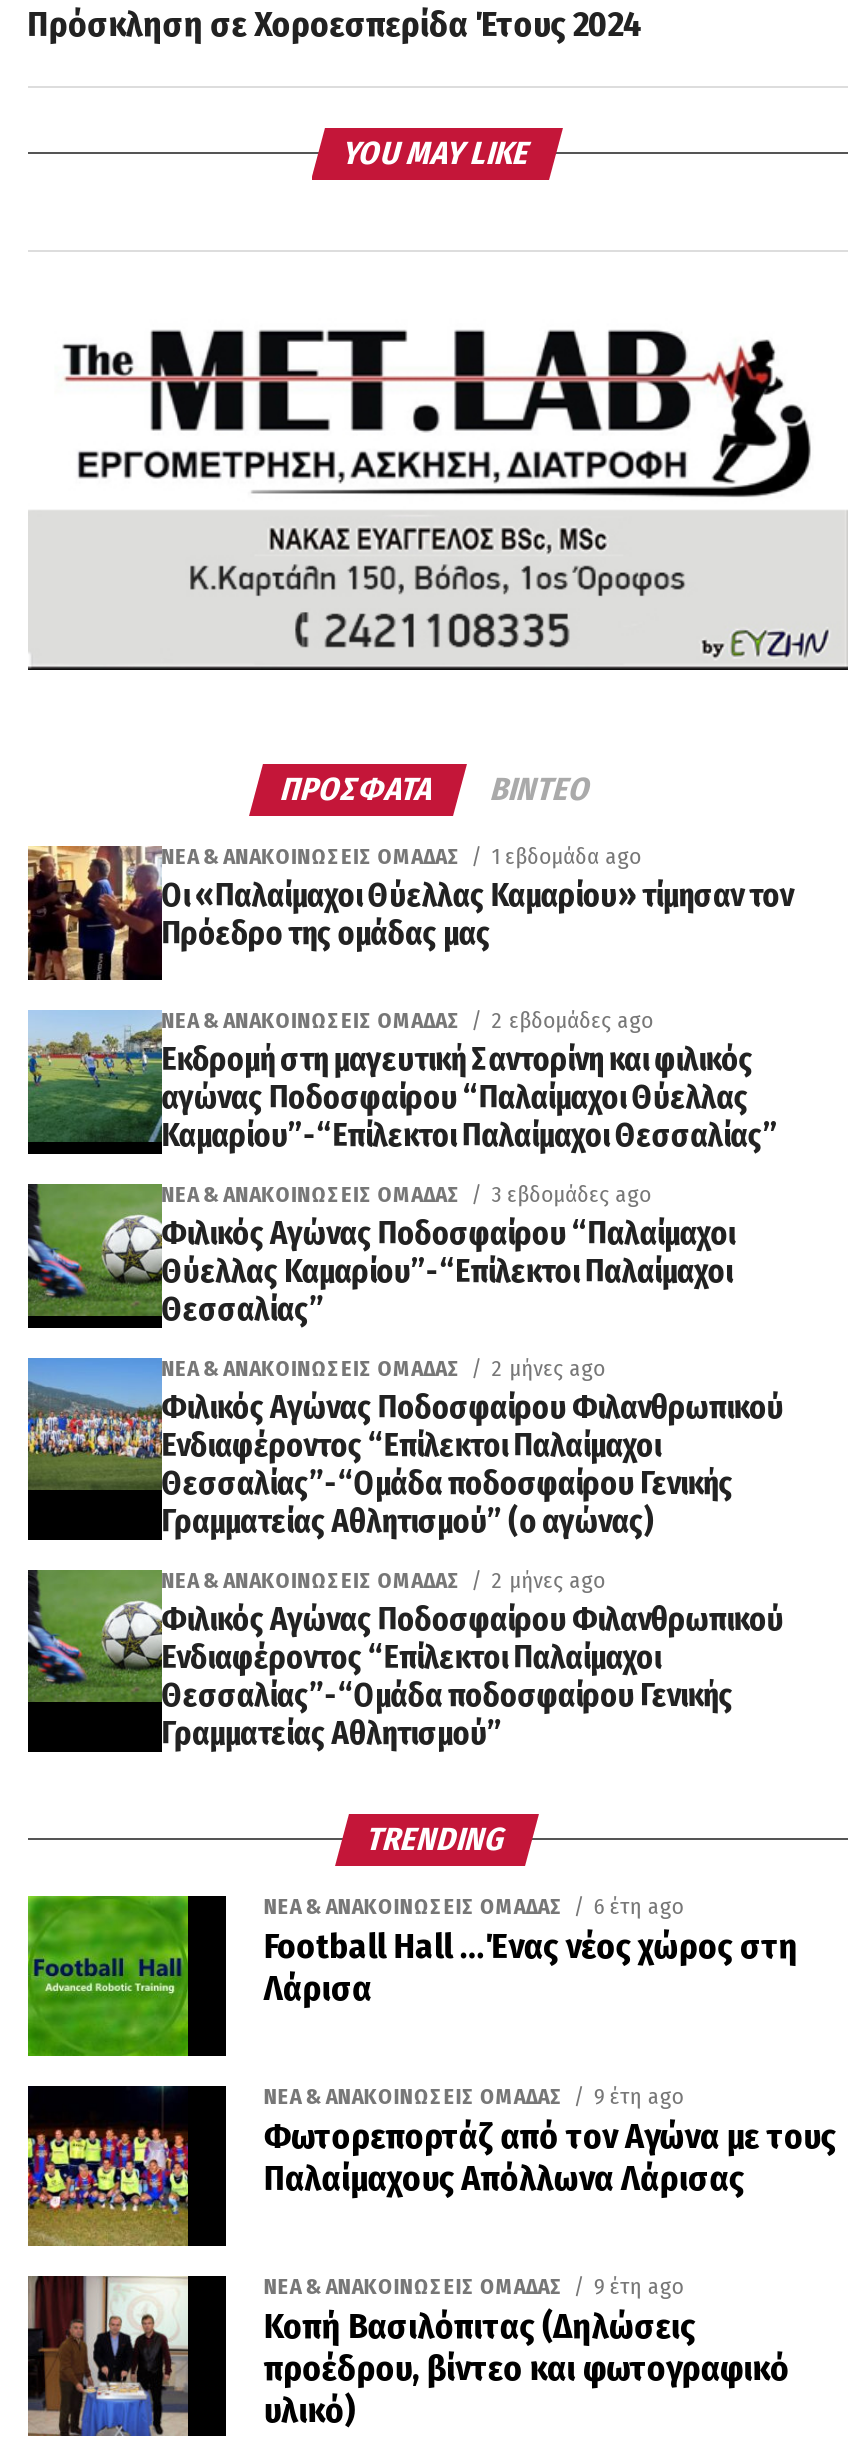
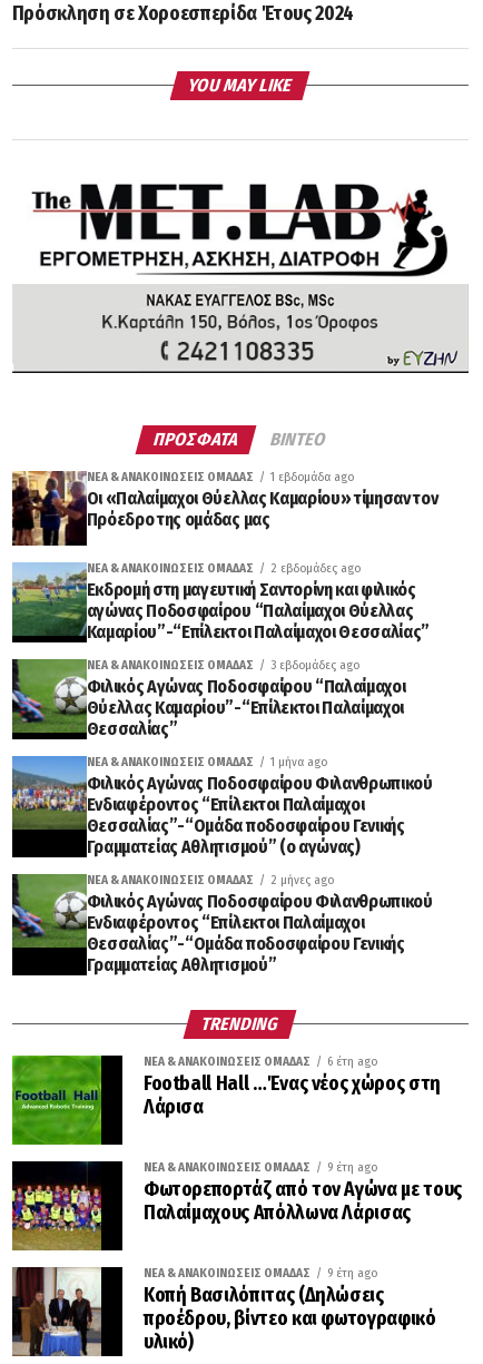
[161,1355,605,1381] ΝΈΑ & ΑΝΑΚΟΙΝΏΣΕΙΣ ΟΜΆΔΑΣ 2 μήνες ago -> [86,754,327,769] ΝΈΑ & ΑΝΑΚΟΙΝΏΣΕΙΣ ΟΜΆΔΑΣ 1 μήνα ago

